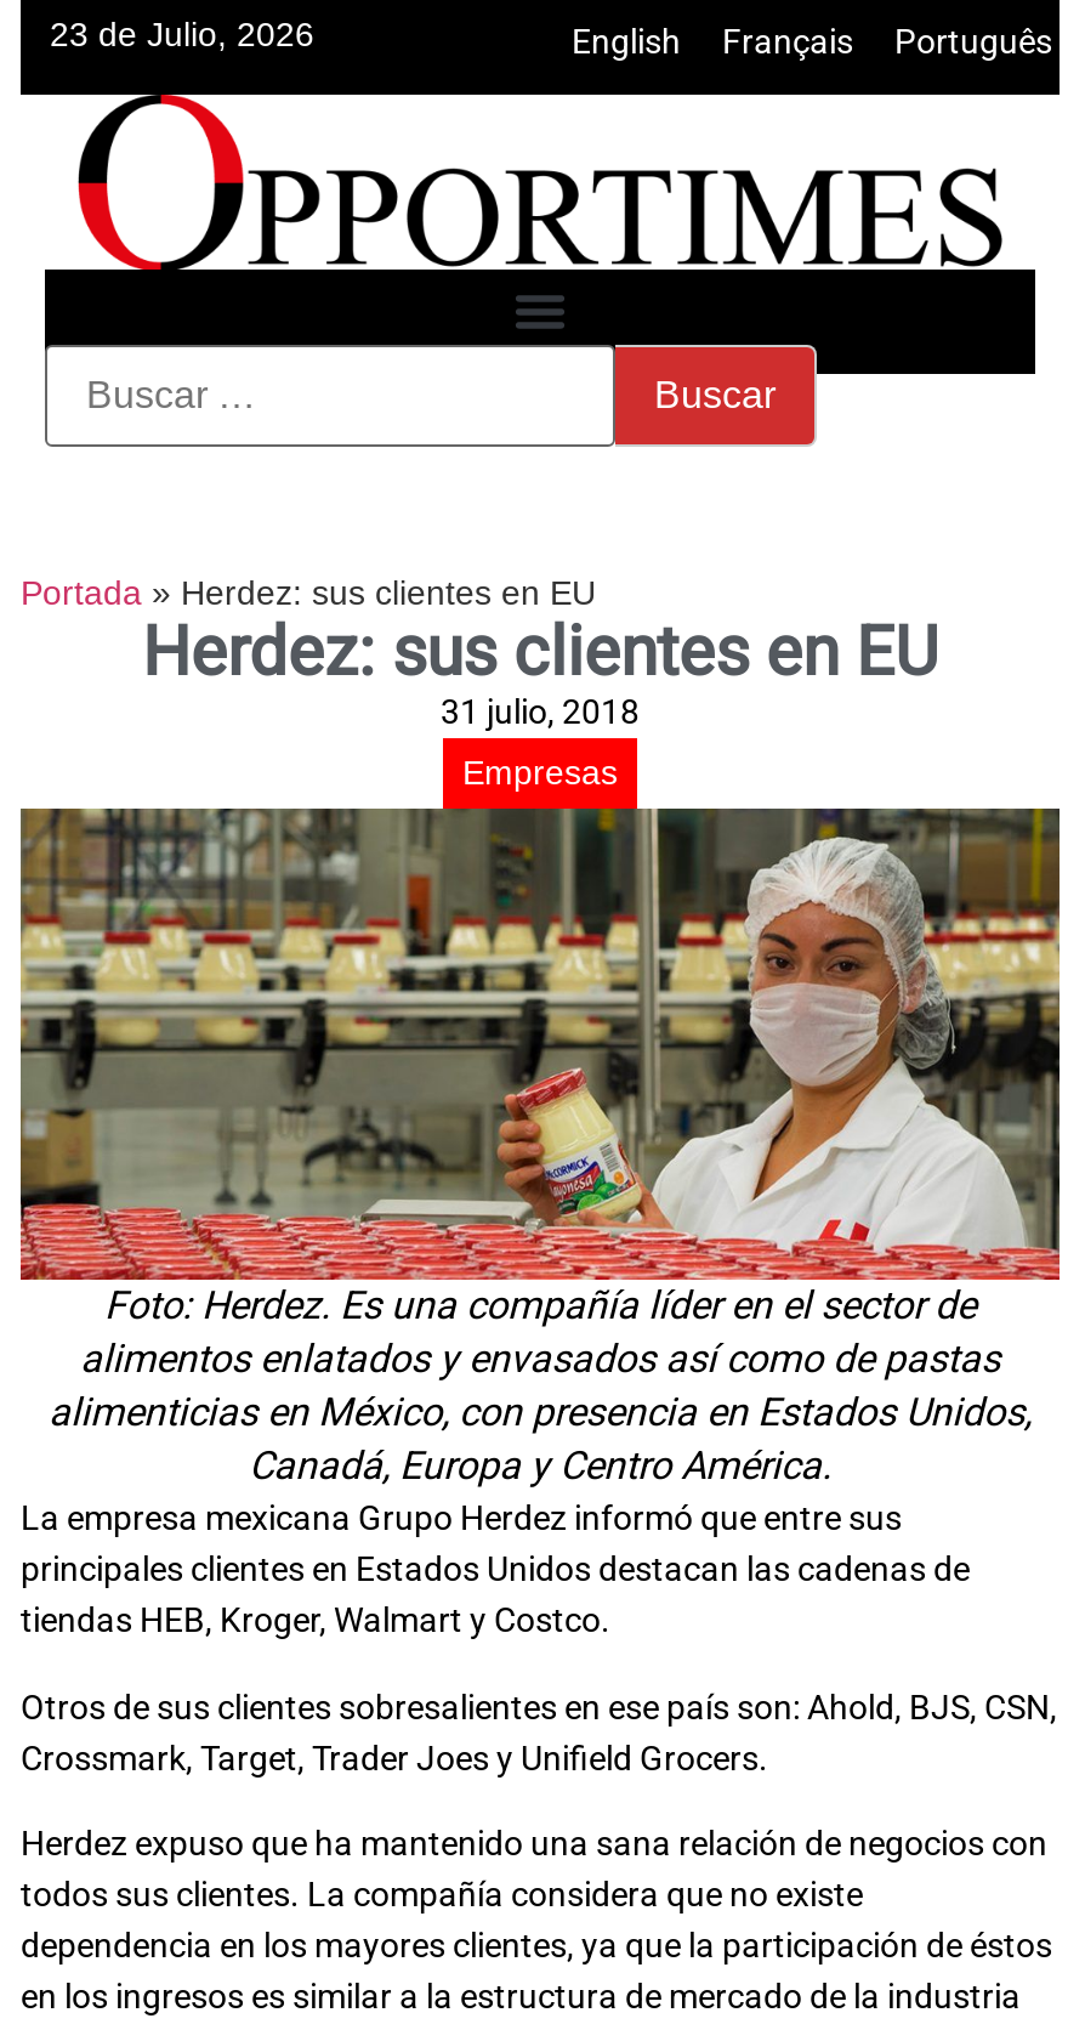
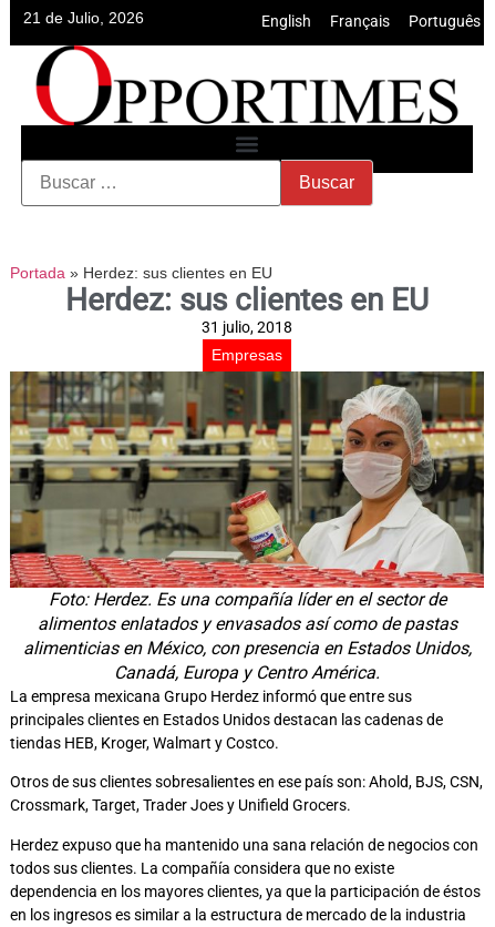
[50,15,314,53] 23 de Julio, 2026 -> [23,9,144,27] 21 de Julio, 2026

